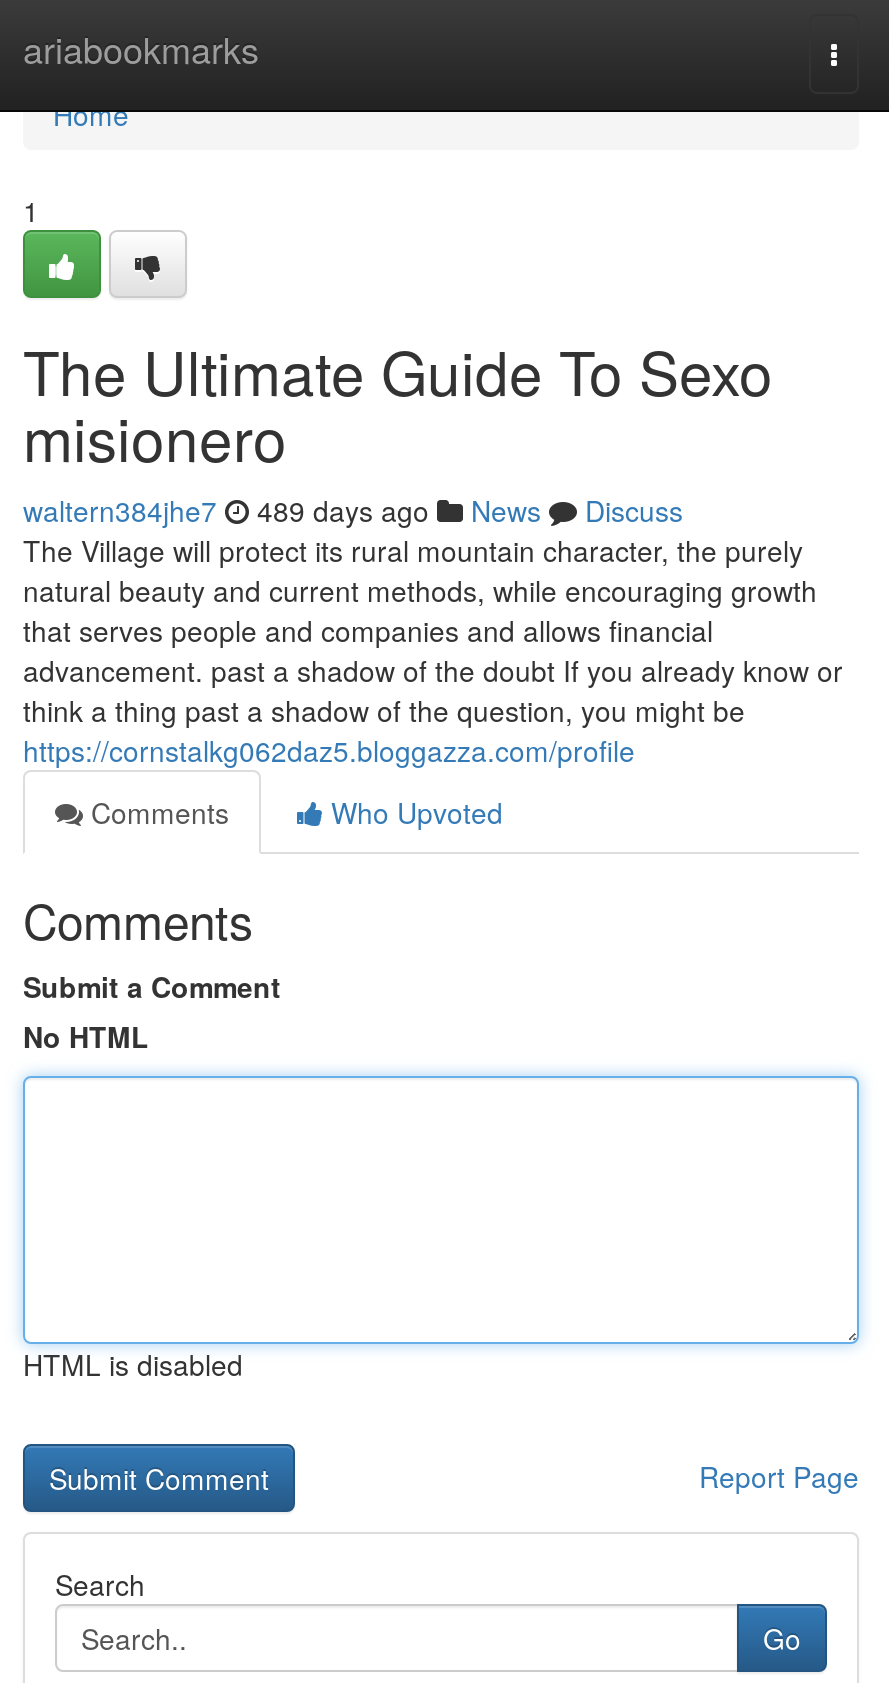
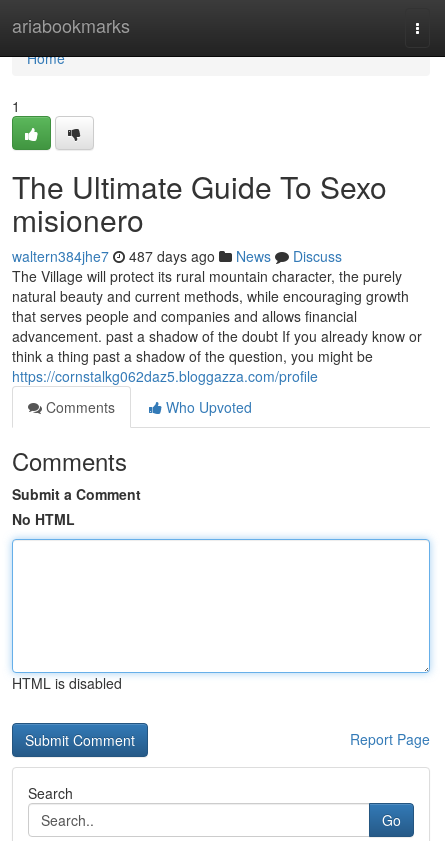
[23,490,683,530] waltern384jhe7 489 days ago News Discuss -> [12,246,342,266] waltern384jhe7 487 days ago News Discuss

